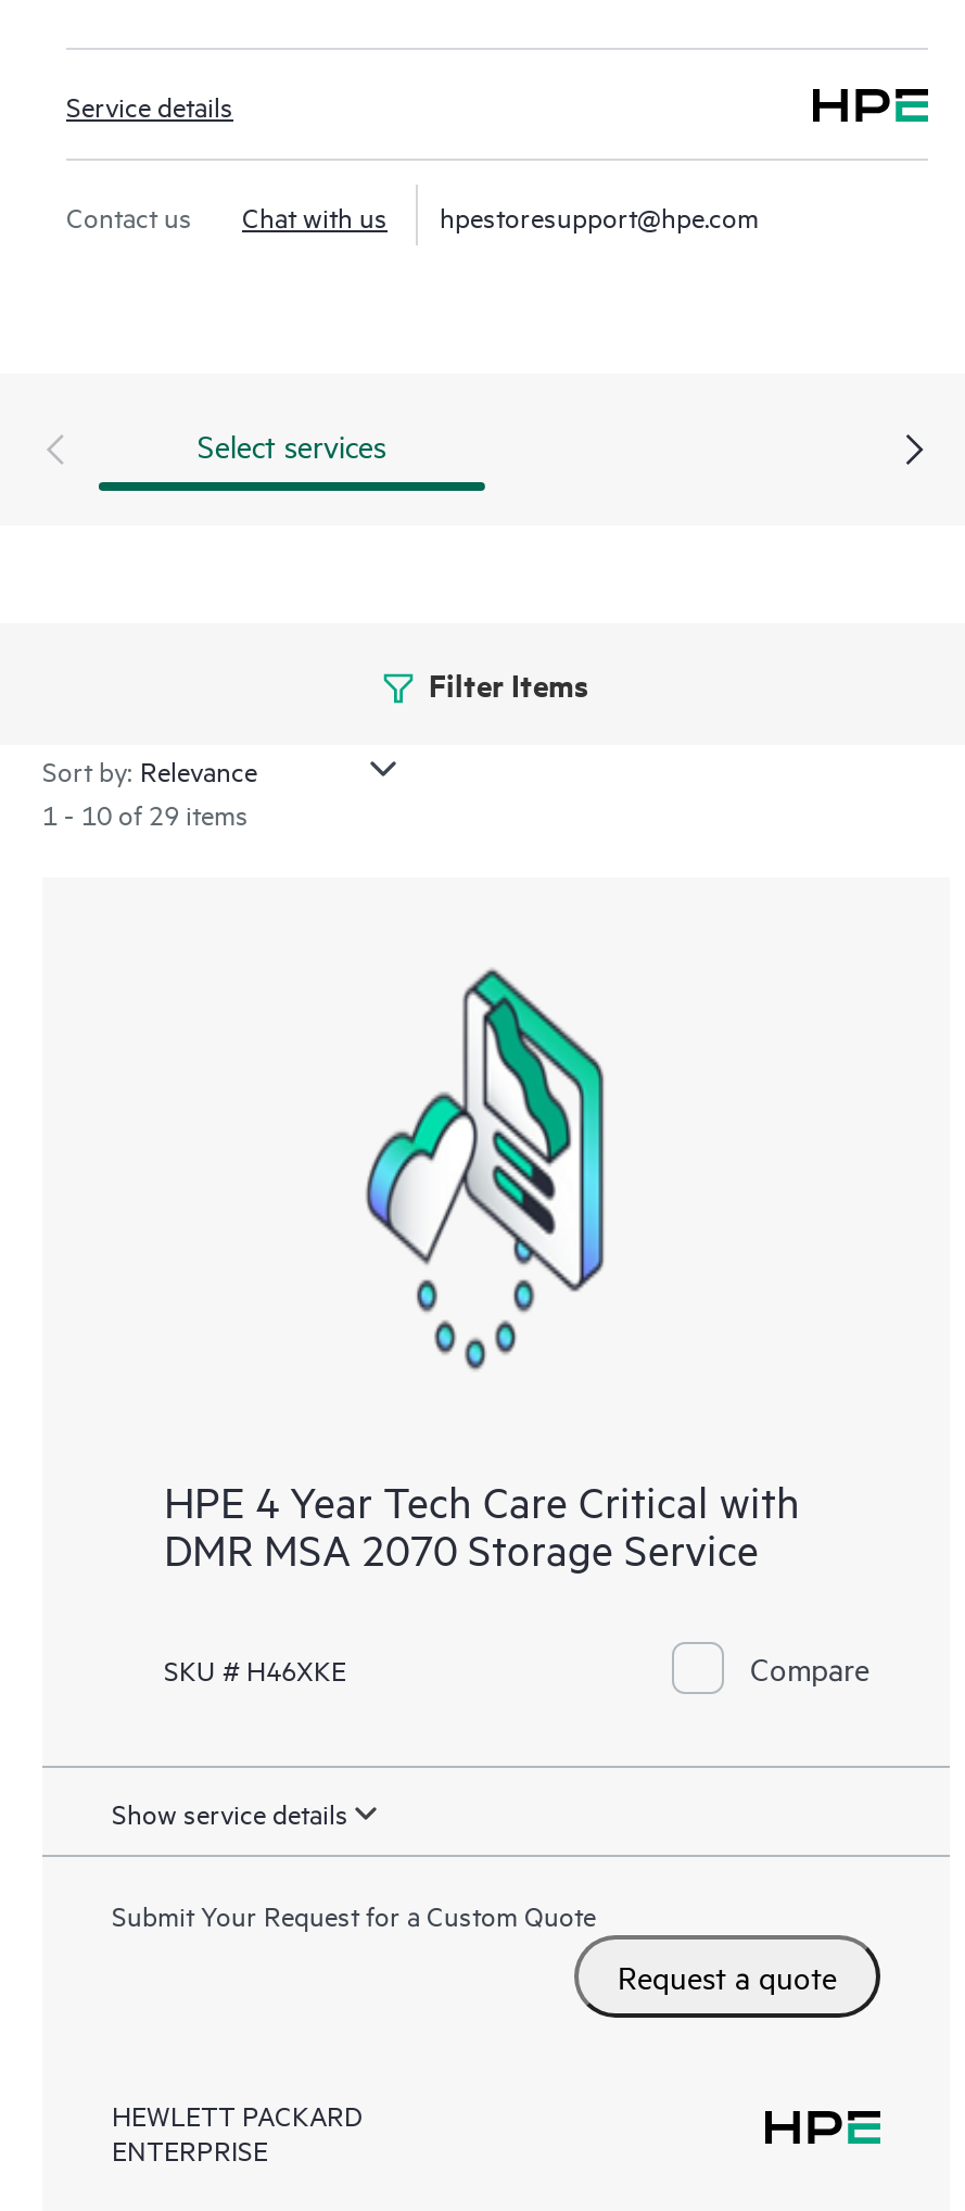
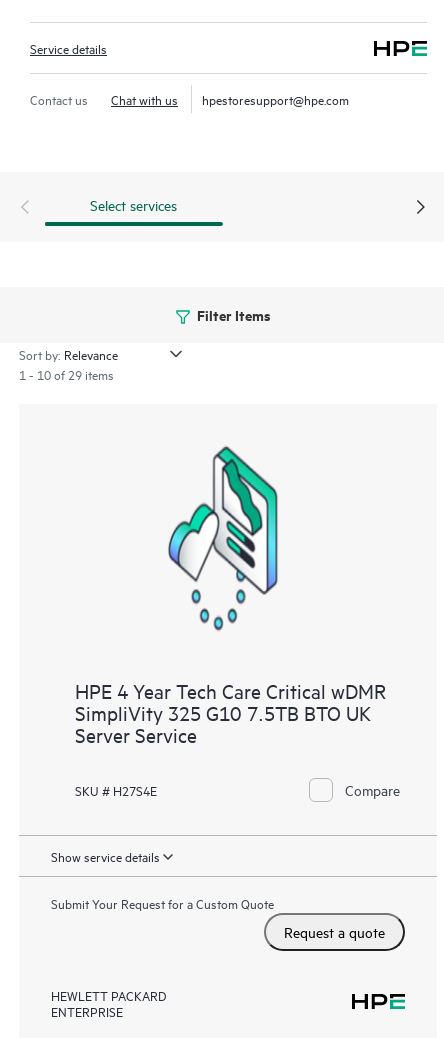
[164,1473,800,1575] HPE 4 Year Tech Care Critical with | DMR MSA 2070 Storage Service -> [75,678,386,747] HPE 4 Year Tech Care Critical wDMR | SimpliVity 325 G10 7.5TB BTO UK | Server Service
[164,1650,346,1689] SKU # H46XKE -> [75,781,157,799] SKU # H27S4E

